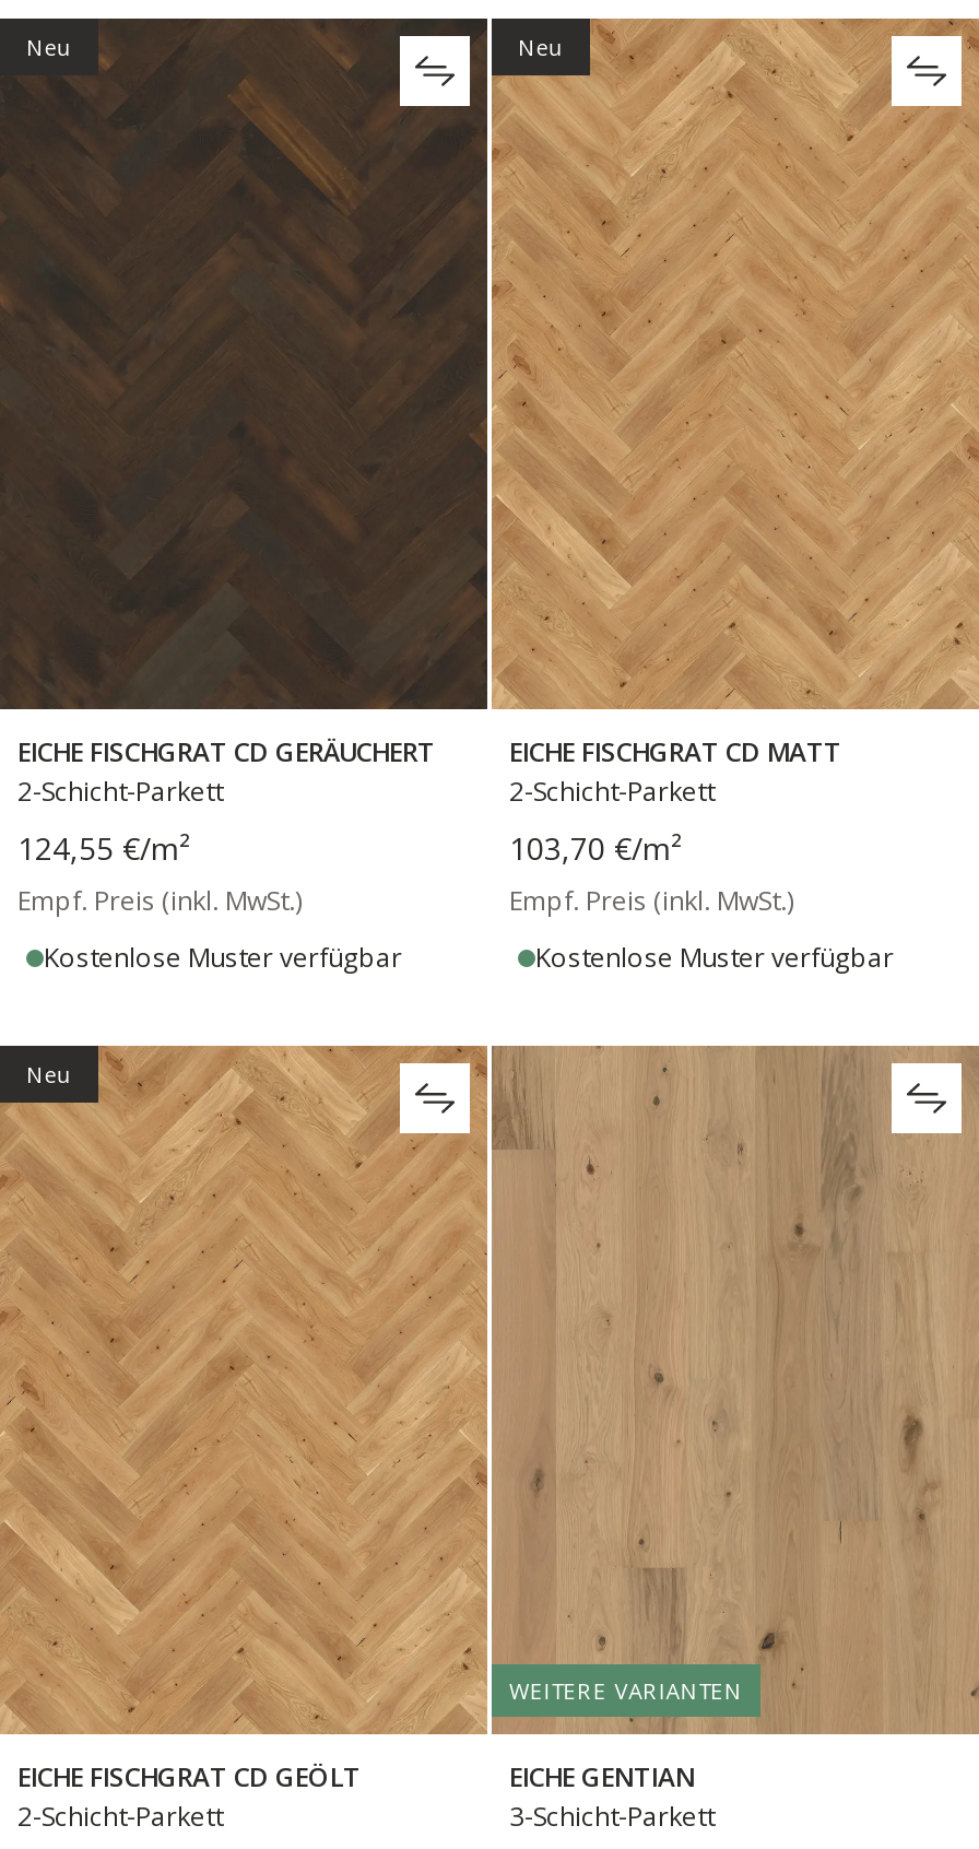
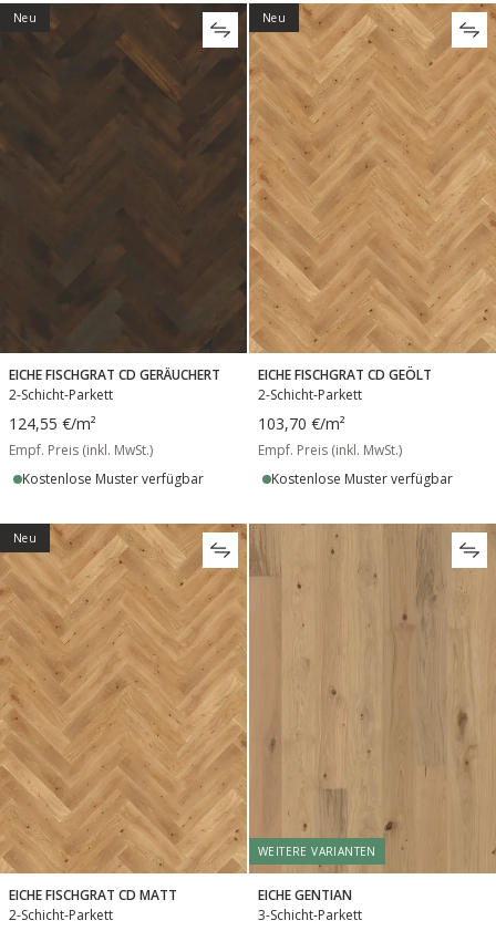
moved [509,733,841,770] -> [9,886,177,904]: EICHE FISCHGRAT CD MATT
moved [17,1759,361,1797] -> [258,366,432,384]: EICHE FISCHGRAT CD GEÖLT

